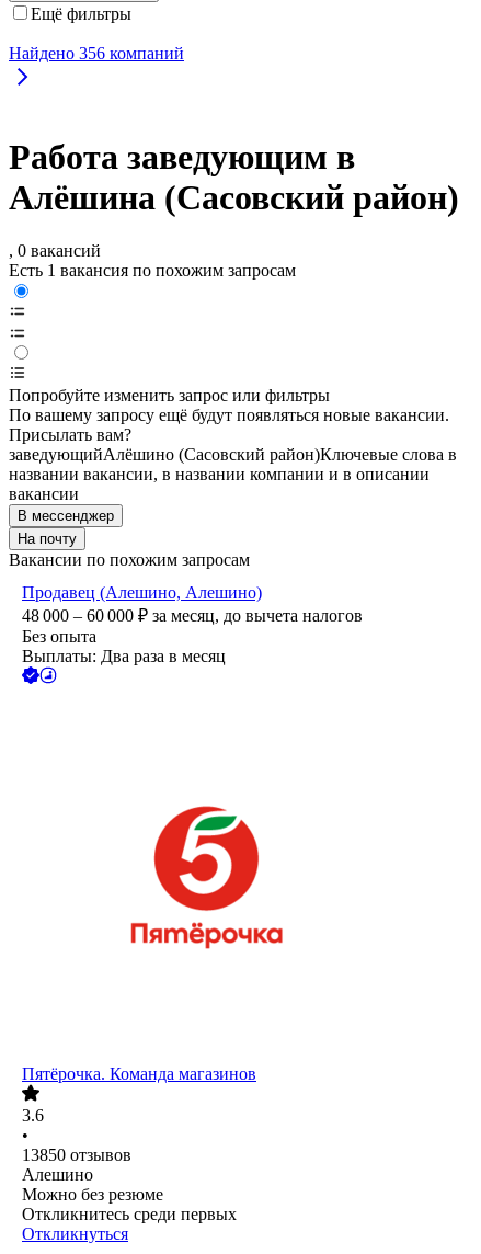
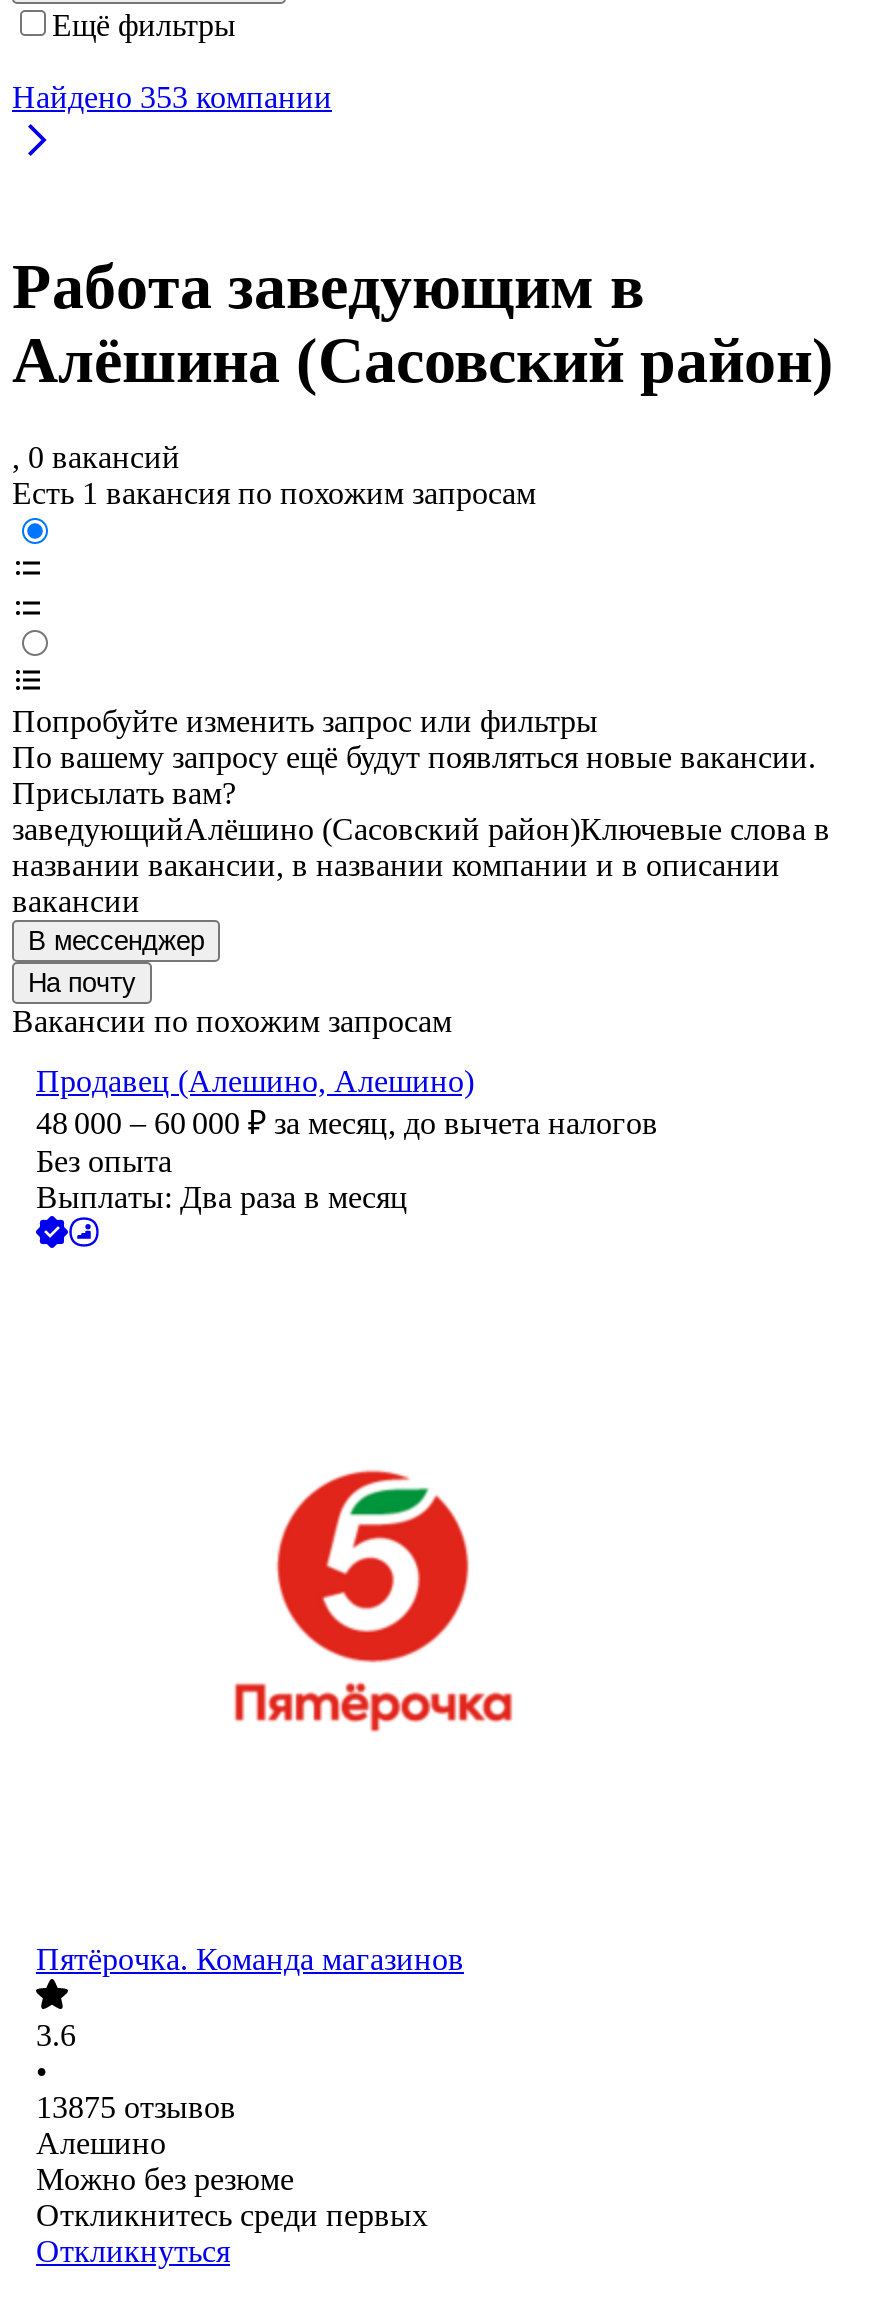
[9,43,184,62] Найдено 356 компаний -> [12,79,332,113] Найдено 353 компании
[22,1146,131,1165] 13850 отзывов -> [36,2091,236,2125] 13875 отзывов

